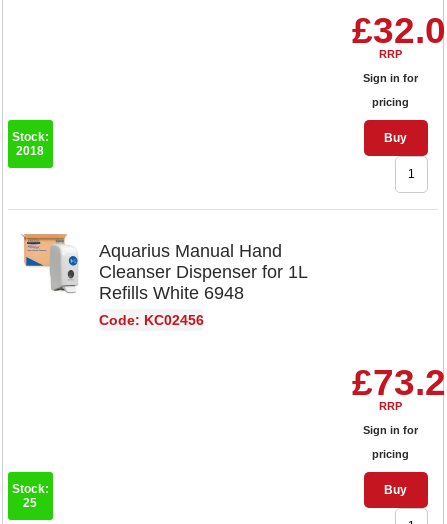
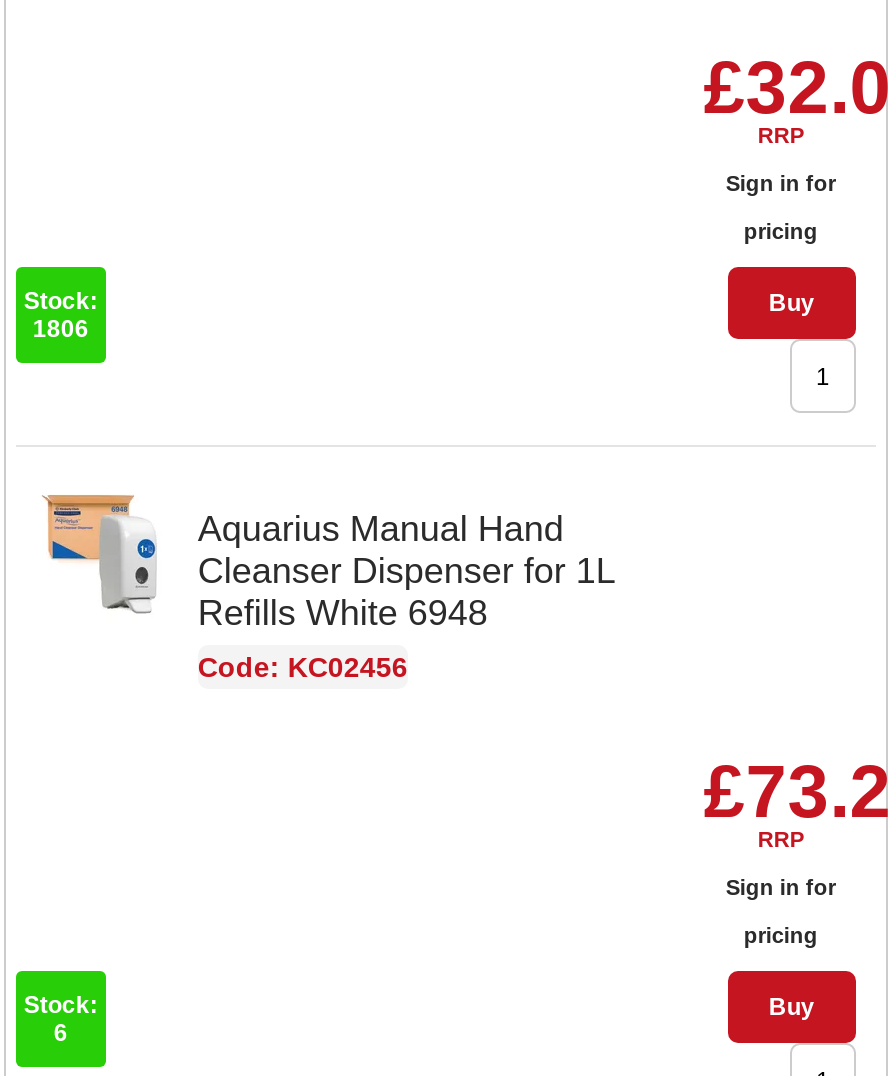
[16,144,44,158] 2018 -> [33,316,89,344] 1806
[23,496,37,510] 25 -> [54,1020,68,1048] 6

